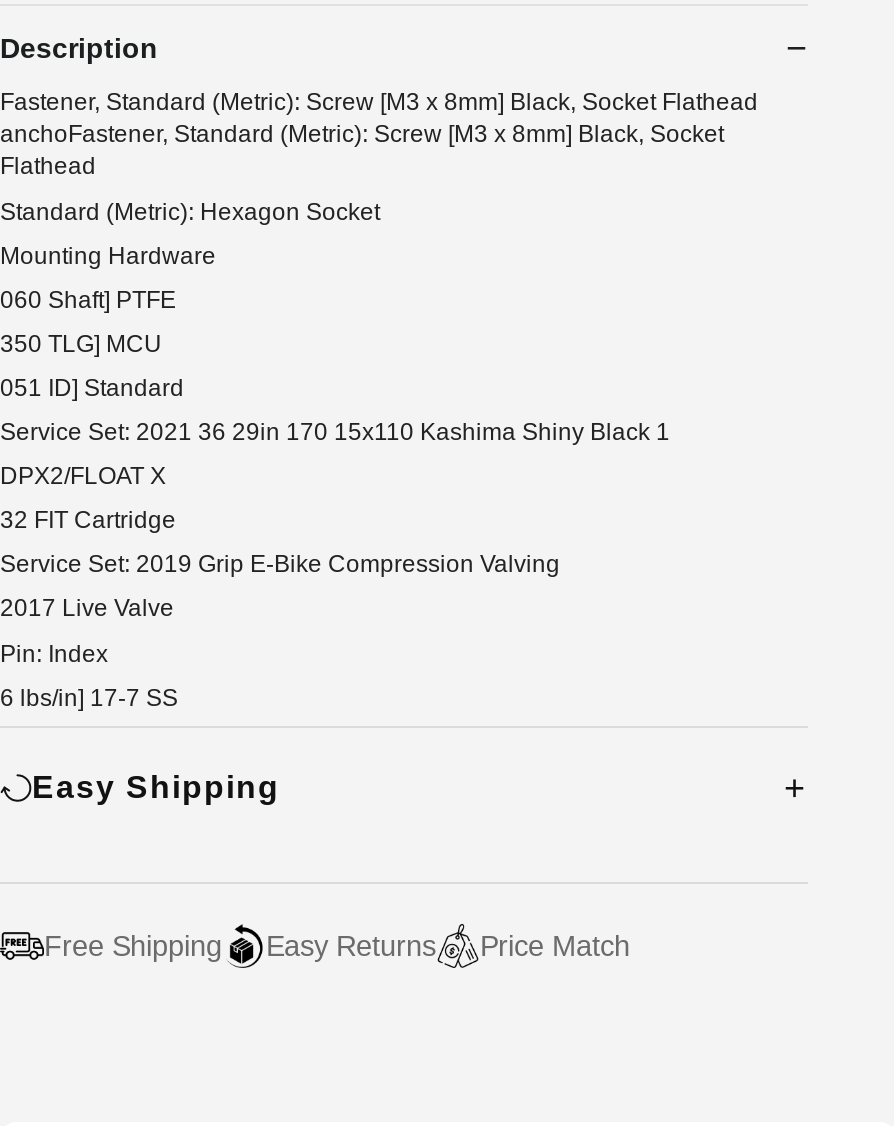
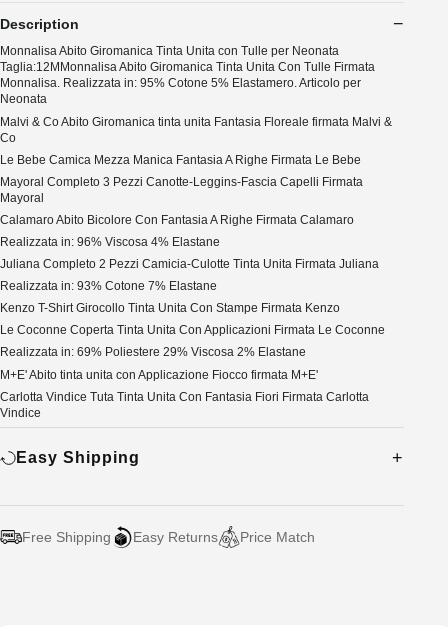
[0,89,758,181] Fastener, Standard (Metric): Screw [M3 x 8mm] Black, Socket Flathead | anchoFastener, Standard (Metric): Screw [M3 x 8mm] Black, Socket | Flathead -> [0,44,375,106] Monnalisa Abito Giromanica Tinta Unita con Tulle per Neonata | Taglia:12MMonnalisa Abito Giromanica Tinta Unita Con Tulle Firmata | Monnalisa. Realizzata in: 95% Cotone 5% Elastamero. Articolo per | Neonata
[0,197,380,225] Standard (Metric): Hexagon Socket -> [0,114,392,144] Malvi & Co Abito Giromanica tinta unita Fantasia Floreale firmata Malvi & | Co
[0,241,216,269] Mounting Hardware -> [0,153,361,167] Le Bebe Camica Mezza Manica Fantasia A Righe Firmata Le Bebe
[0,285,176,313] 060 Shaft] PTFE -> [0,175,363,205] Mayoral Completo 3 Pezzi Canotte-Leggins-Fascia Capelli Firmata | Mayoral
[0,330,162,358] 350 TLG] MCU -> [0,213,354,227] Calamaro Abito Bicolore Con Fantasia A Righe Firmata Calamaro
[0,374,184,402] 051 ID] Standard -> [0,235,220,249] Realizzata in: 96% Viscosa 4% Elastane
[0,418,670,446] Service Set: 2021 36 29in 170 15x110 Kashima Shiny Black 1 -> [0,257,379,271] Juliana Completo 2 Pezzi Camicia-Culotte Tinta Unita Firmata Juliana
[0,462,166,490] DPX2/FLOAT X -> [0,279,217,293] Realizzata in: 93% Cotone 7% Elastane
[0,507,176,535] 32 FIT Cartridge -> [0,301,340,315] Kenzo T-Shirt Girocollo Tinta Unita Con Stampe Firmata Kenzo
[0,551,560,579] Service Set: 2019 Grip E-Bike Compression Valving -> [0,323,385,337] Le Coconne Coperta Tinta Unita Con Applicazioni Firmata Le Coconne
[0,595,174,623] 2017 Live Valve -> [0,345,306,359] Realizzata in: 69% Poliestere 29% Viscosa 2% Elastane
[0,639,108,667] Pin: Index -> [0,368,318,382] M+E' Abito tinta unita con Applicazione Fiocco firmata M+E'
[0,683,178,711] 6 lbs/in] 17-7 SS -> [0,390,369,420] Carlotta Vindice Tuta Tinta Unita Con Fantasia Fiori Firmata Carlotta | Vindice

